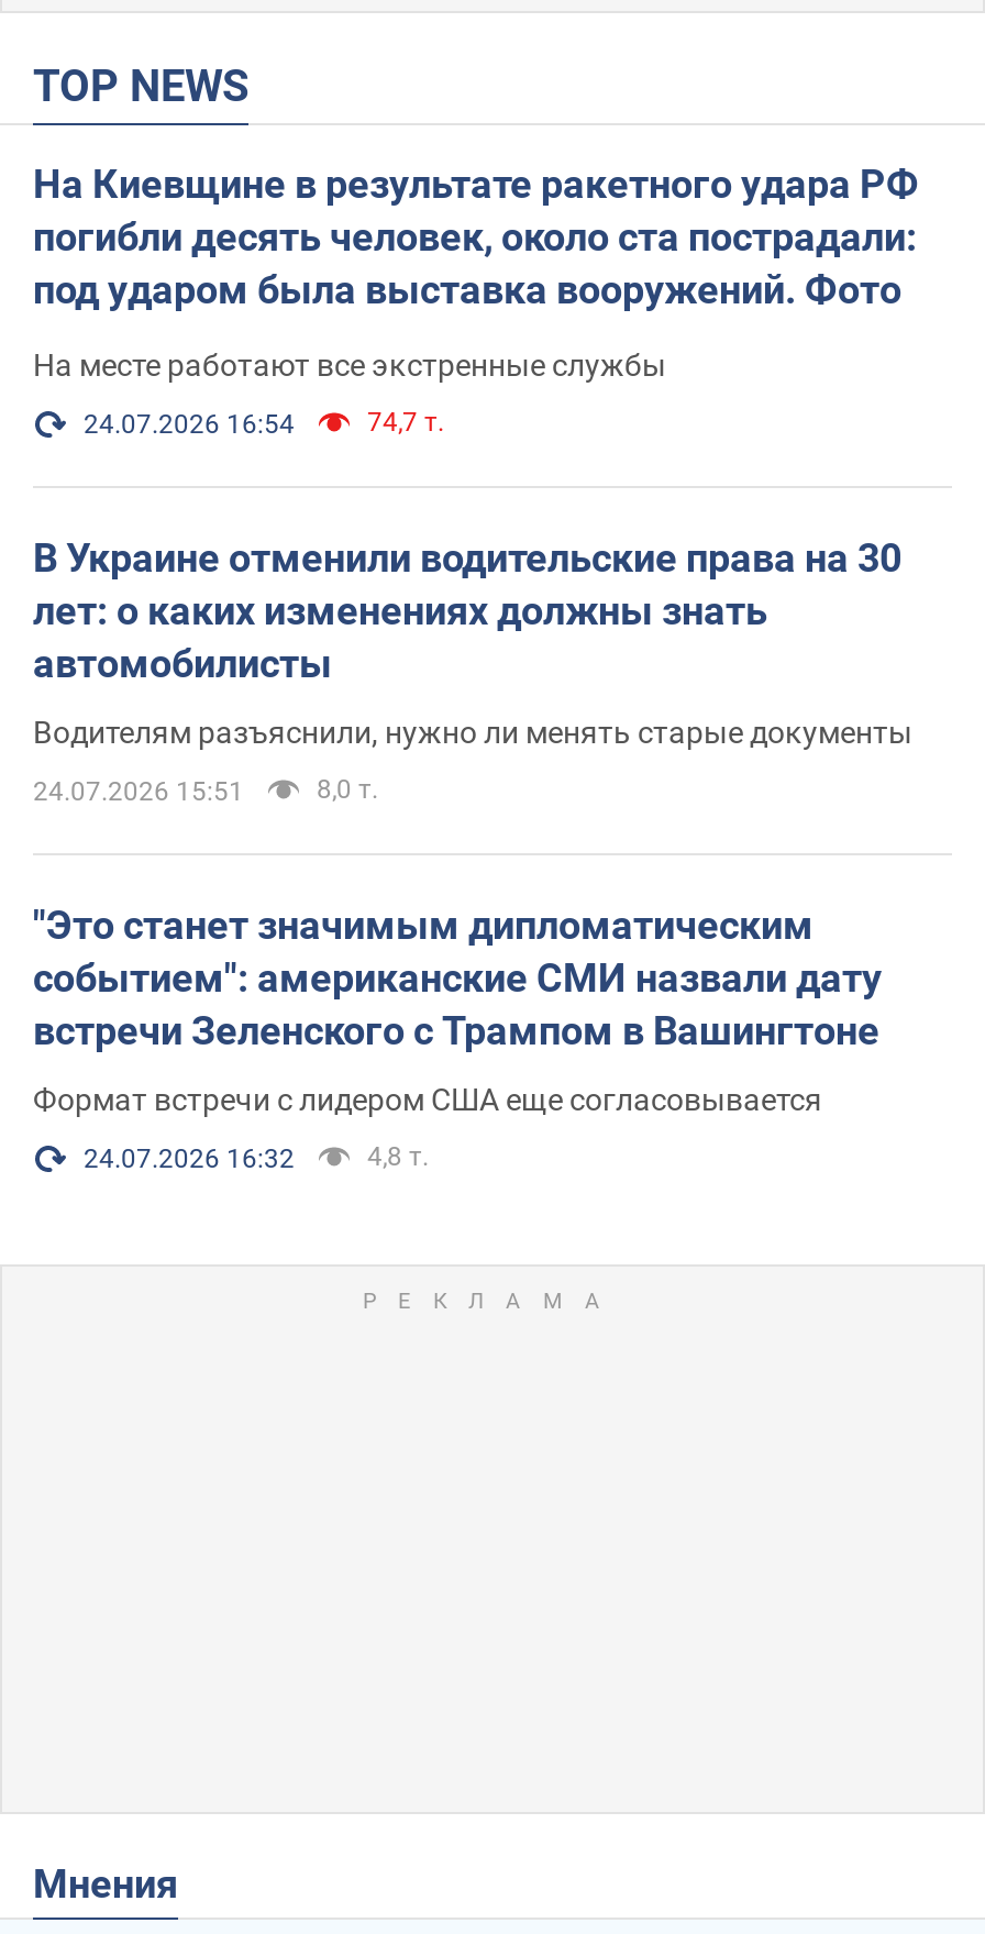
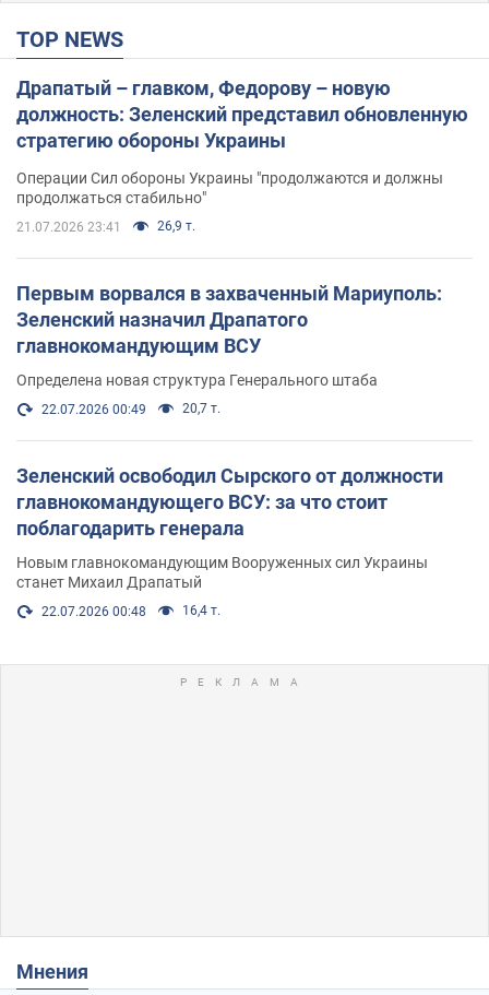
[33,160,919,312] На Киевщине в результате ракетного удара РФ | погибли десять человек, около ста пострадали: | под ударом была выставка вооружений. Фото -> [16,76,468,151] Драпатый – главком, Федорову – новую | должность: Зеленский представил обновленную | стратегию обороны Украины
[33,347,666,382] На месте работают все экстренные службы -> [16,169,443,206] Операции Сил обороны Украины "продолжаются и должны | продолжаться стабильно"
[84,406,444,439] 24.07.2026 16:54 | 74,7 т. -> [16,218,195,234] 21.07.2026 23:41 | 26,9 т.
[33,534,901,685] В Украине отменили водительские права на 30 | лет: о каких изменениях должны знать | автомобилисты -> [16,281,442,357] Первым ворвался в захваченный Мариуполь: | Зеленский назначил Драпатого | главнокомандующим ВСУ
[33,714,912,749] Водителям разъяснили, нужно ли менять старые документы -> [16,371,378,388] Определена новая структура Генерального штаба
[33,773,378,806] 24.07.2026 15:51 | 8,0 т. -> [41,401,220,417] 22.07.2026 00:49 | 20,7 т.
[33,901,882,1053] "Это станет значимым дипломатическим | событием": американские СМИ назвали дату | встречи Зеленского с Трампом в Вашингтоне -> [16,464,443,539] Зеленский освободил Сырского от должности | главнокомандующего ВСУ: за что стоит | поблагодарить генерала
[33,1081,822,1116] Формат встречи с лидером США еще согласовывается -> [16,553,428,591] Новым главнокомандующим Вооруженных сил Украины | станет Михаил Драпатый
[84,1141,429,1174] 24.07.2026 16:32 | 4,8 т. -> [41,603,220,619] 22.07.2026 00:48 | 16,4 т.

